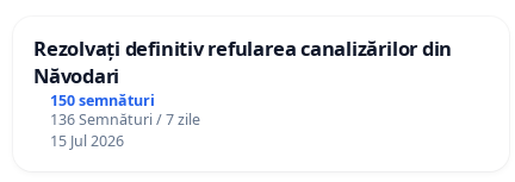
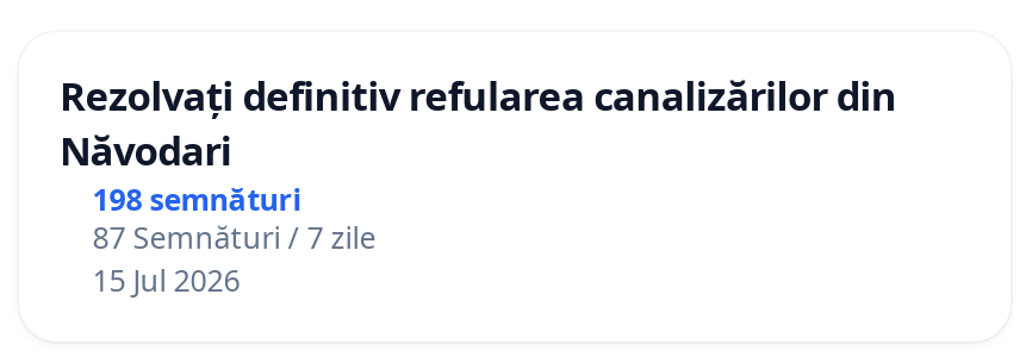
[50,90,155,111] 150 semnături -> [92,181,302,221] 198 semnături
[50,109,200,130] 136 Semnături / 7 zile -> [92,219,376,259] 87 Semnături / 7 zile

